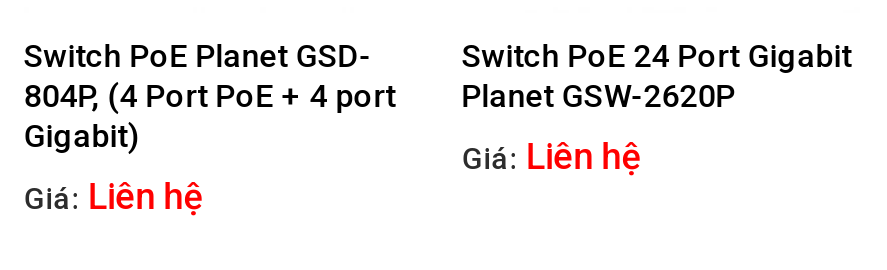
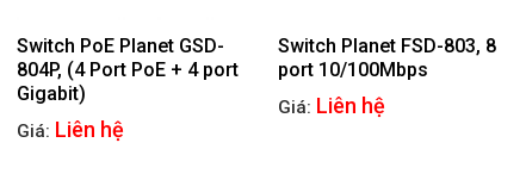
[462,37,852,115] Switch PoE 24 Port Gigabit | Planet GSW-2620P -> [278,35,496,81] Switch Planet FSD-803, 8 | port 10/100Mbps

